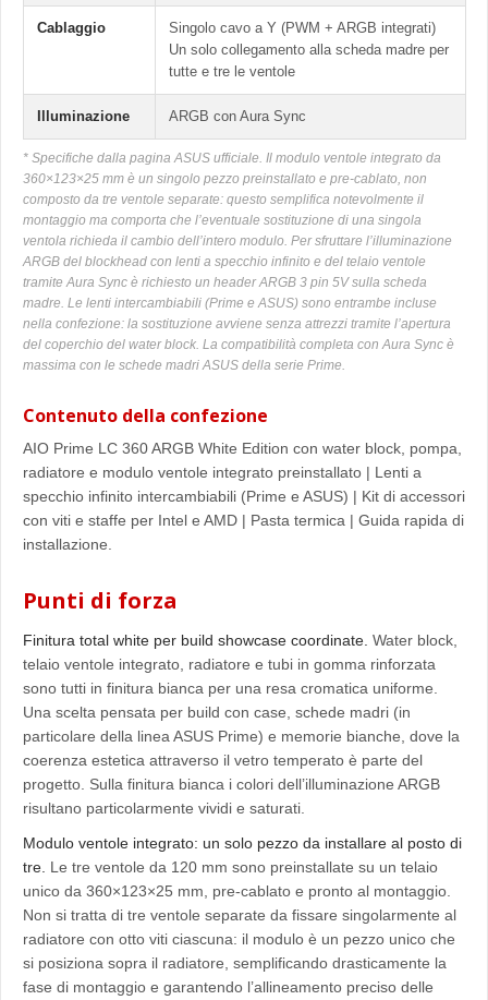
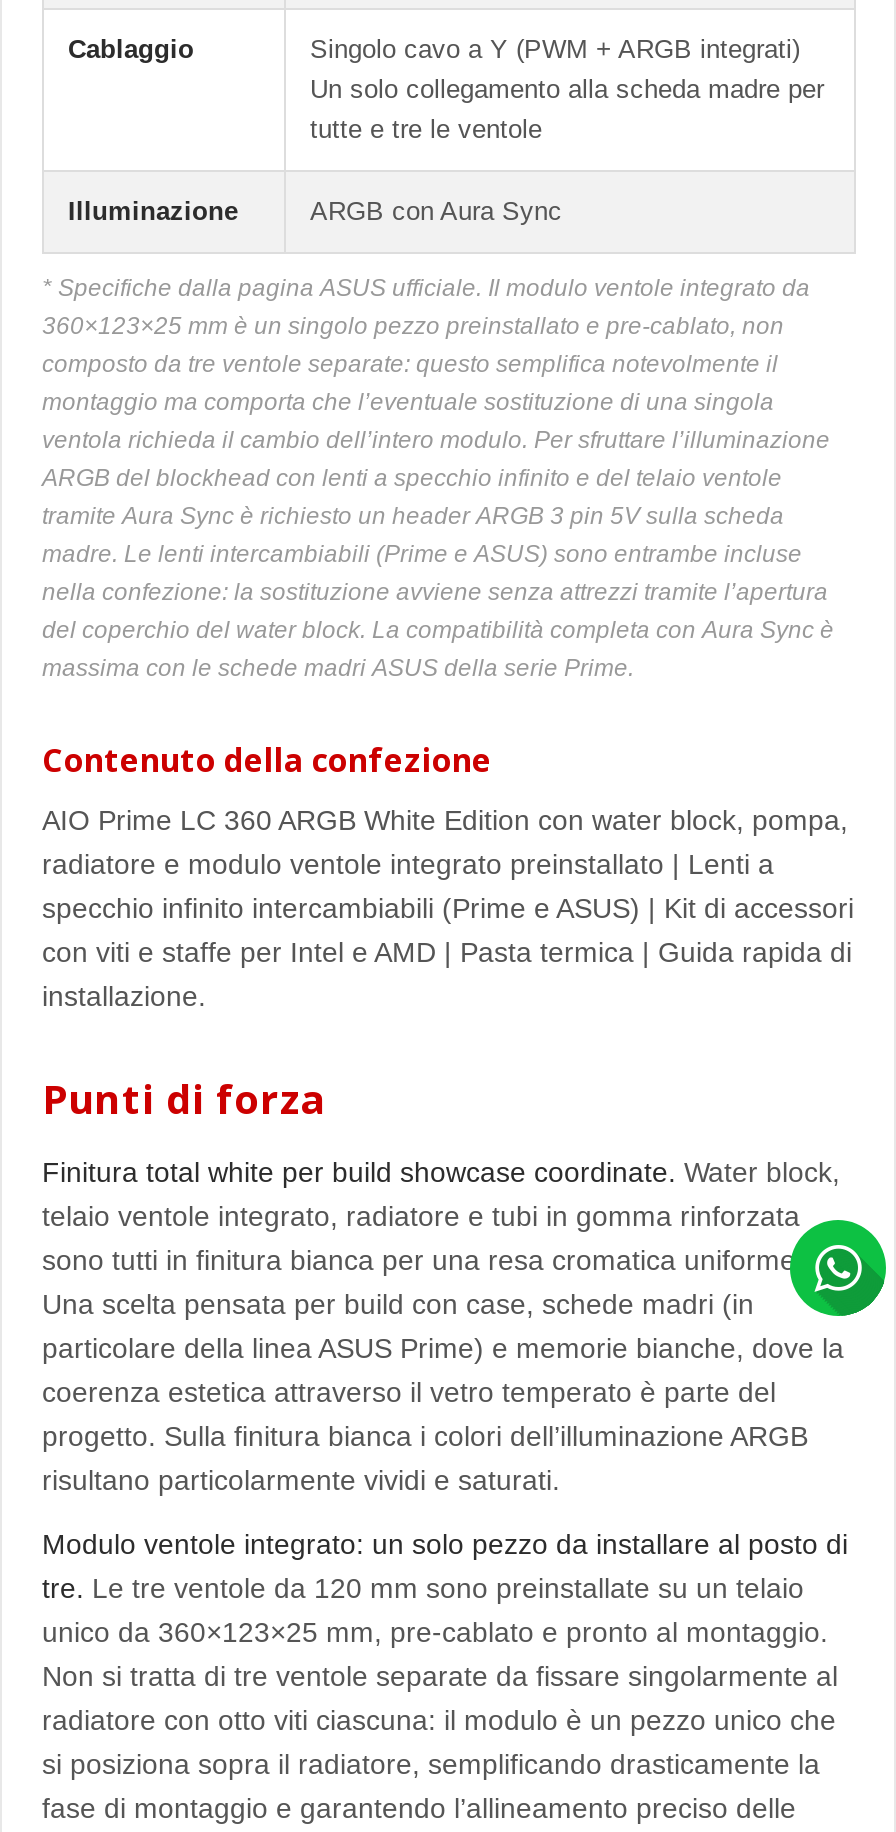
none -> [790,1218,888,1318] [image]

